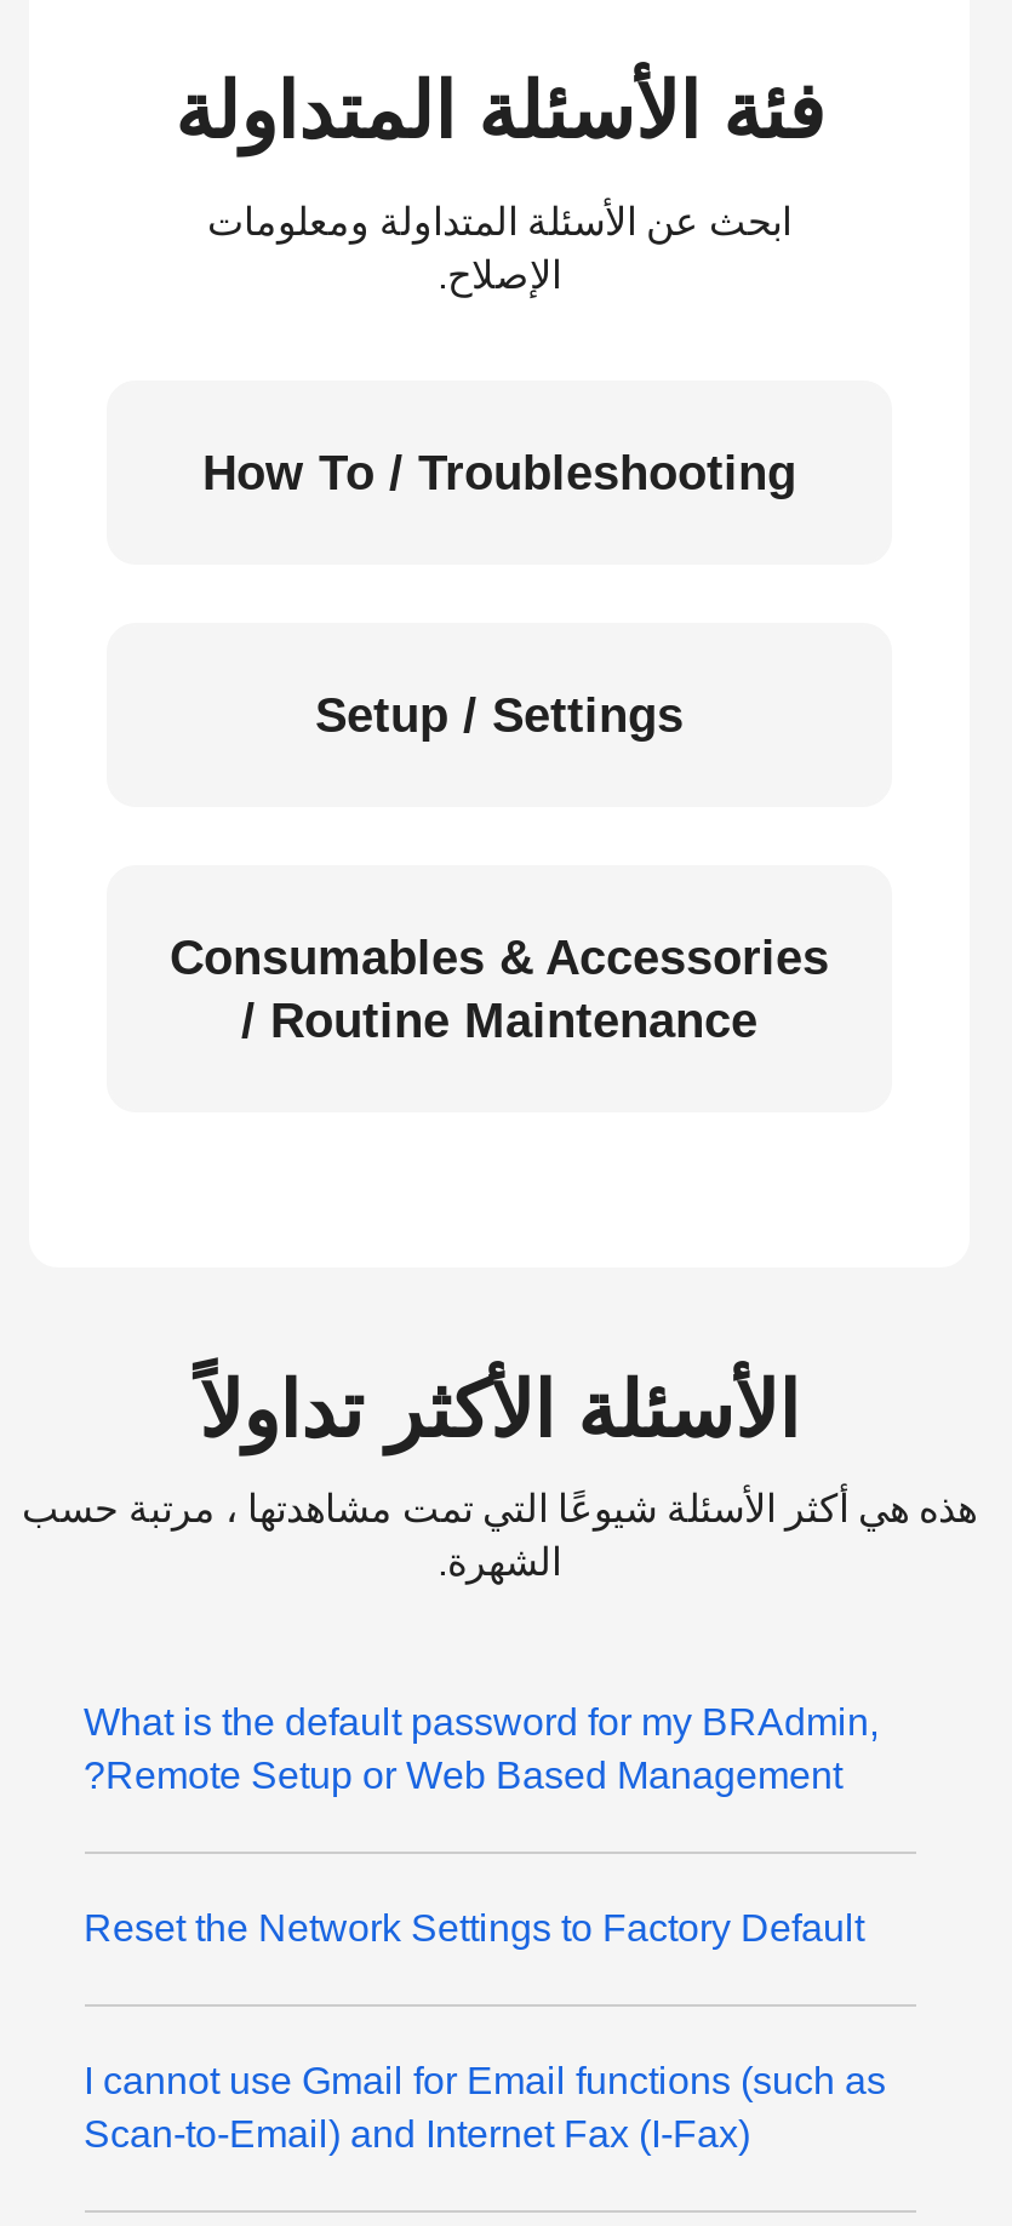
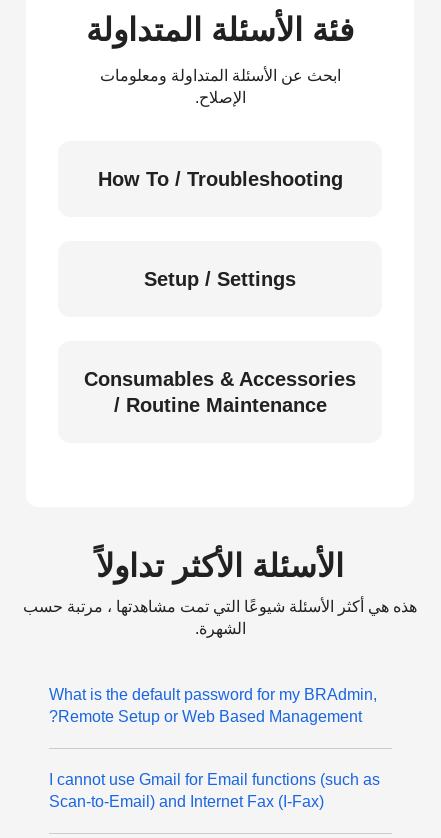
[108,1907,888,1949] Reset the Network Settings to Factory Default -> none

